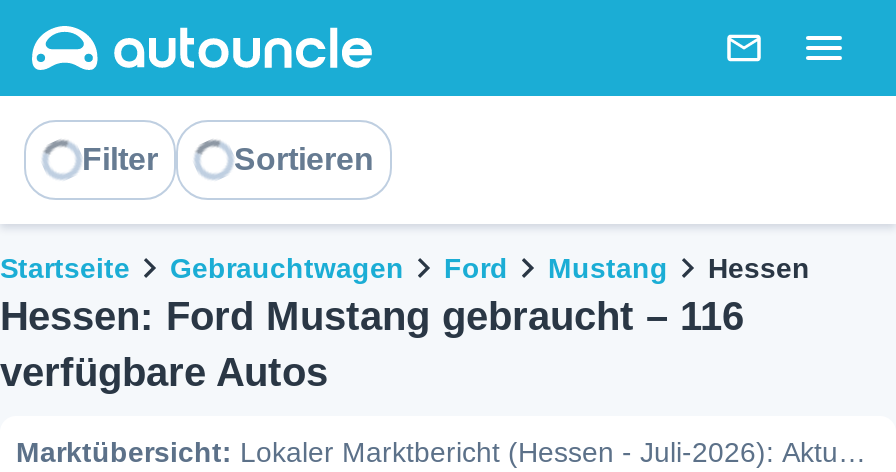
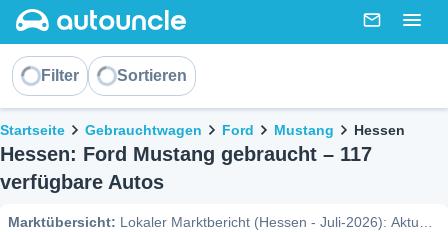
[0,294,744,338] Hessen: Ford Mustang gebraucht – 116 -> [0,143,372,165] Hessen: Ford Mustang gebraucht – 117

